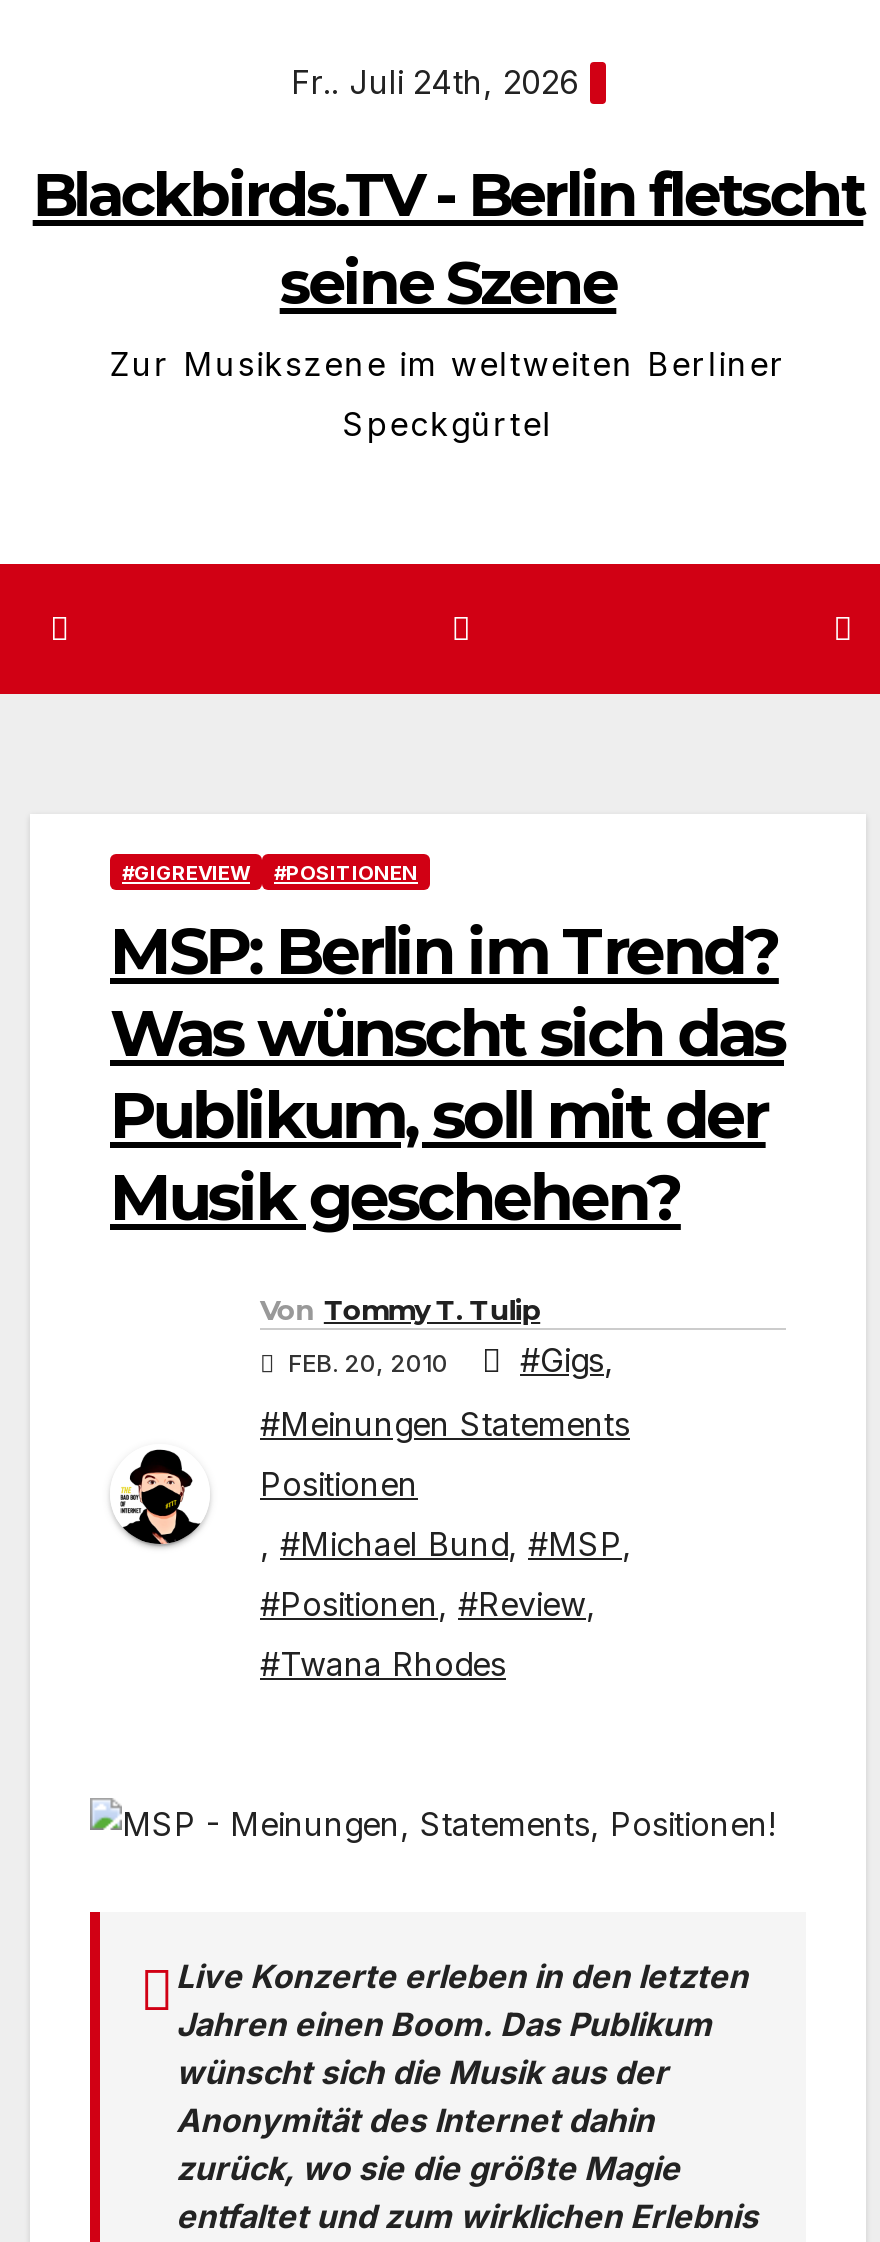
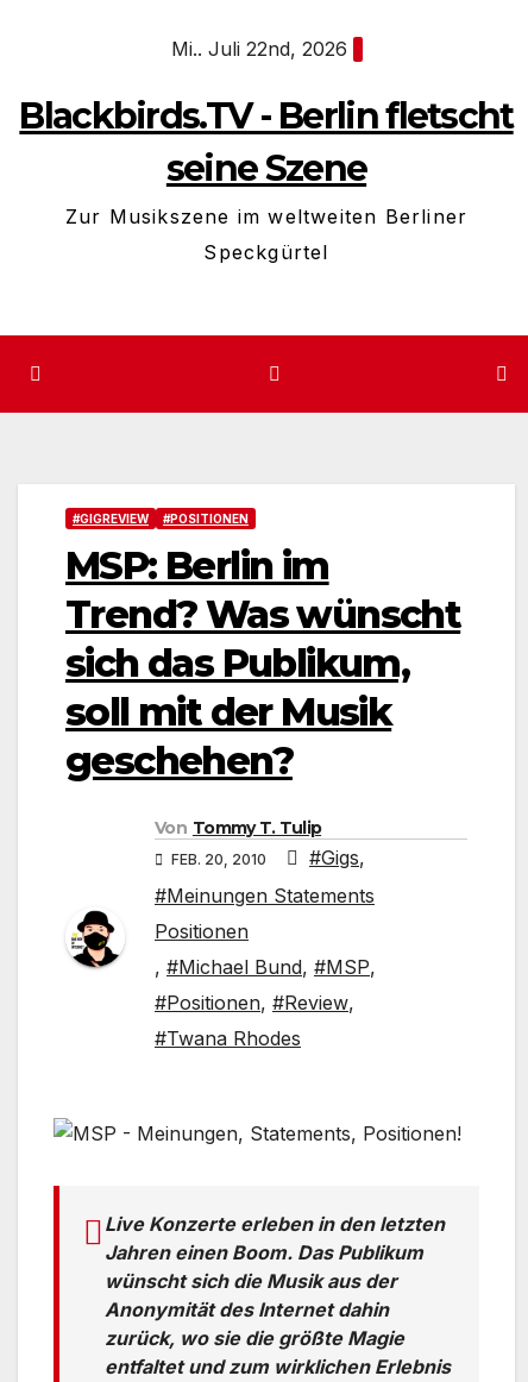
[291,62,579,102] Fr.. Juli 24th, 2026 -> [171,37,347,61] Mi.. Juli 22nd, 2026

